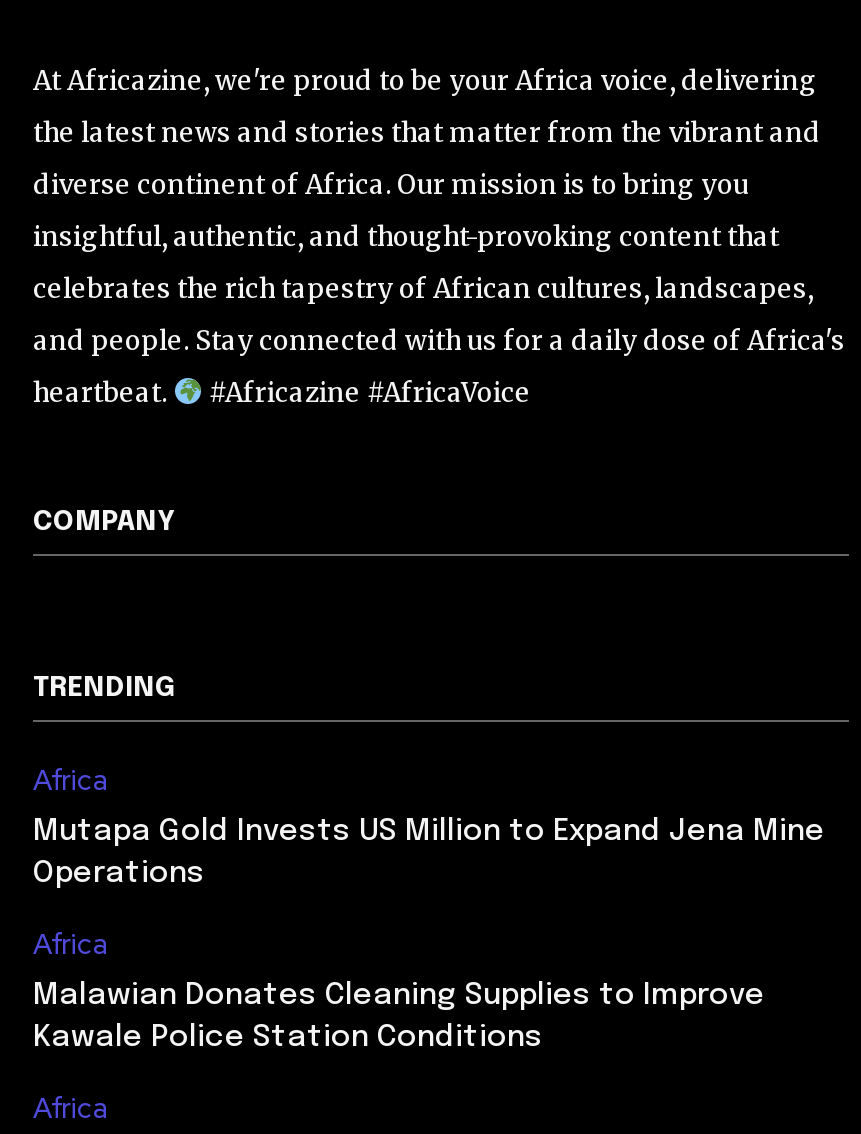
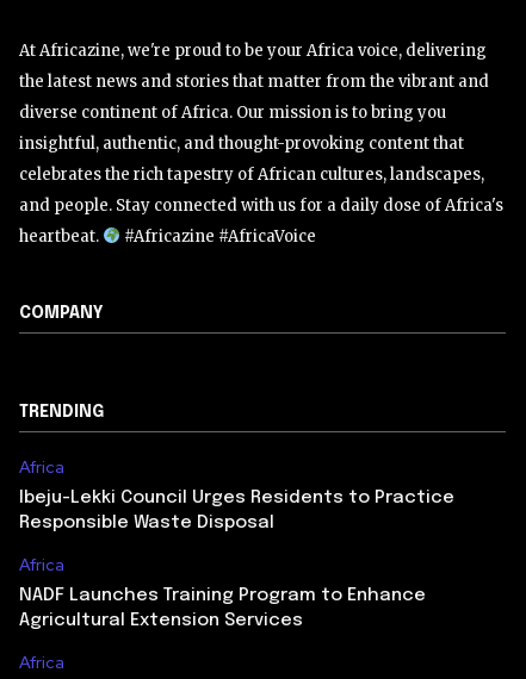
[33,815,825,889] Mutapa Gold Invests US Million to Expand Jena Mine | Operations -> [19,488,454,532] Ibeju-Lekki Council Urges Residents to Practice | Responsible Waste Disposal
[33,979,765,1053] Malawian Donates Cleaning Supplies to Improve | Kawale Police Station Conditions -> [19,586,426,630] NADF Launches Training Program to Enhance | Agricultural Extension Services

